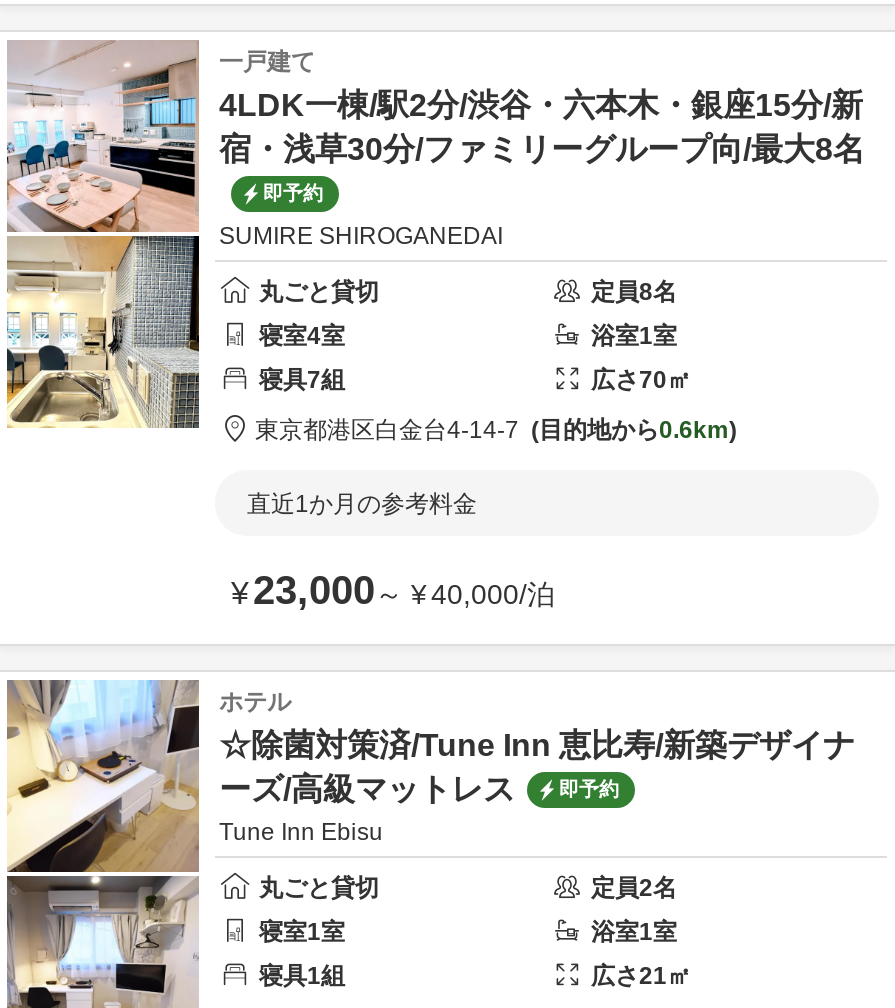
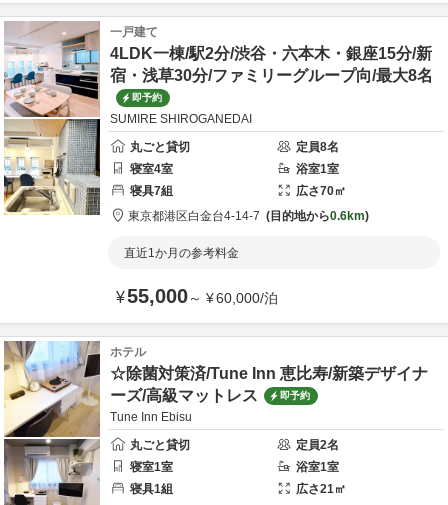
[231,568,555,612] ¥ 23,000～¥ 40,000/泊 -> [116,285,278,307] ¥ 55,000～¥ 60,000/泊

